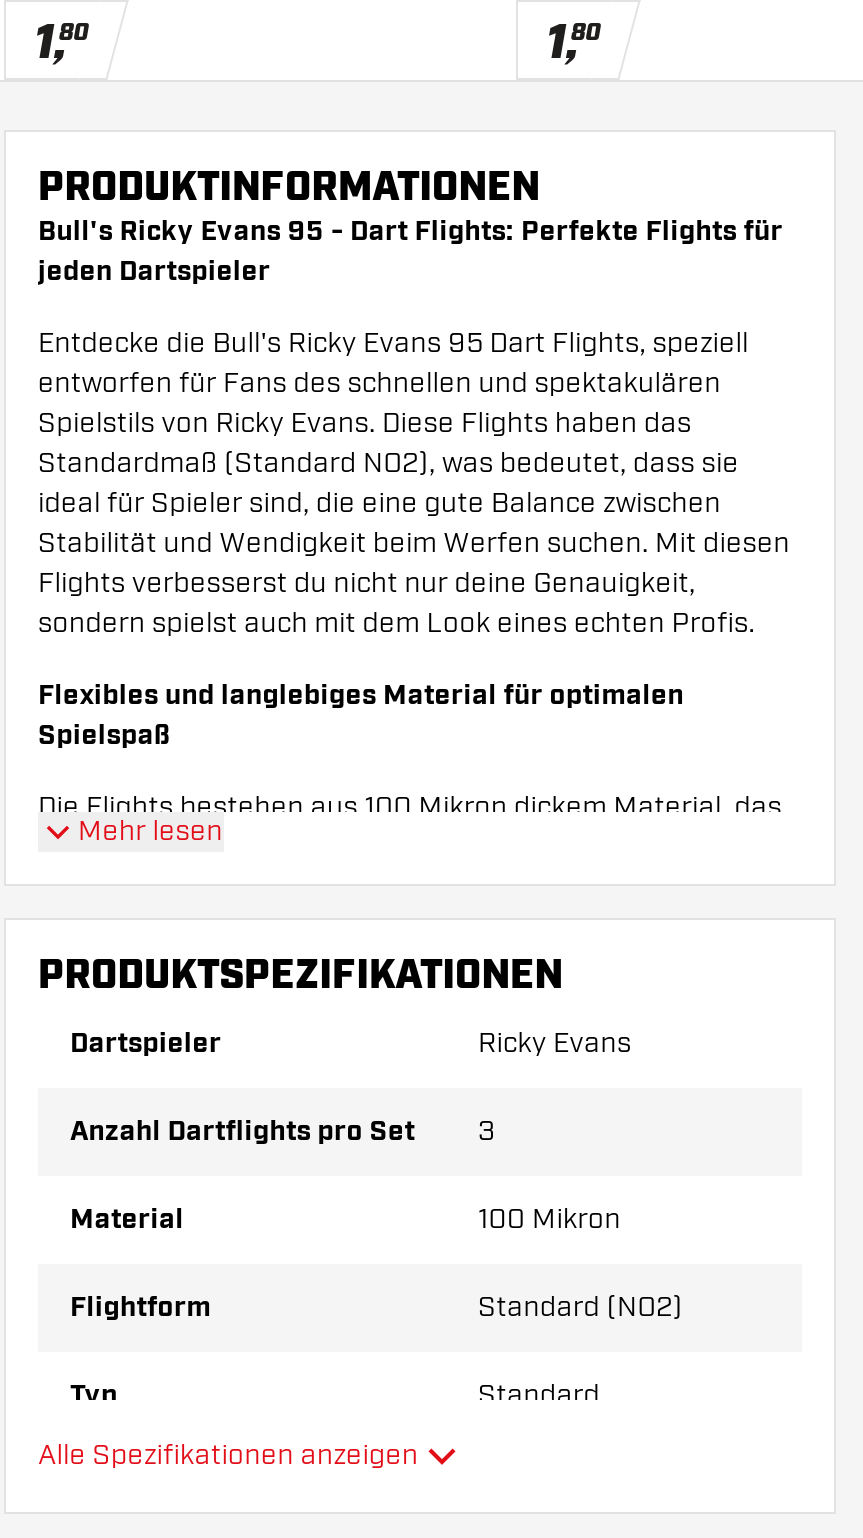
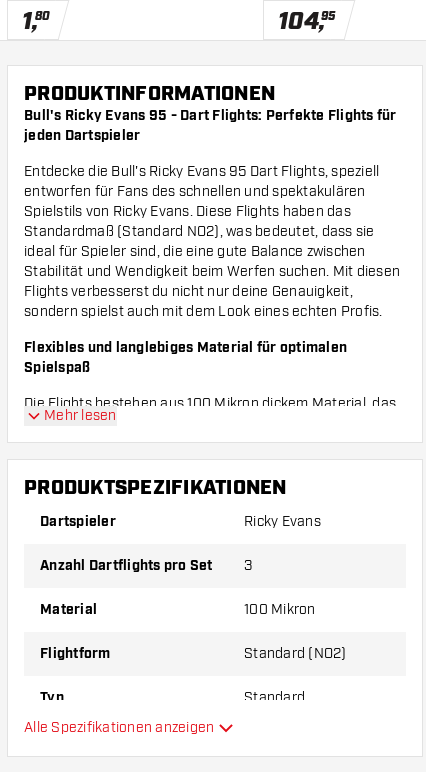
[546,12,579,76] 1, -> [278,6,325,38] 104,
[571,18,602,48] 80 -> [321,9,335,24] 95

